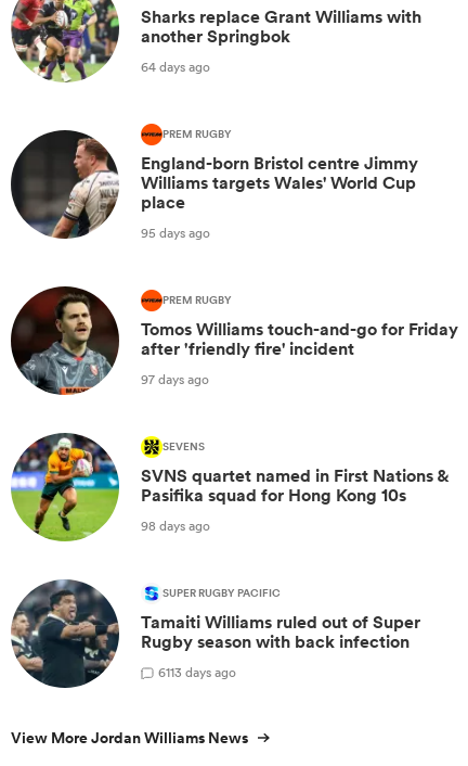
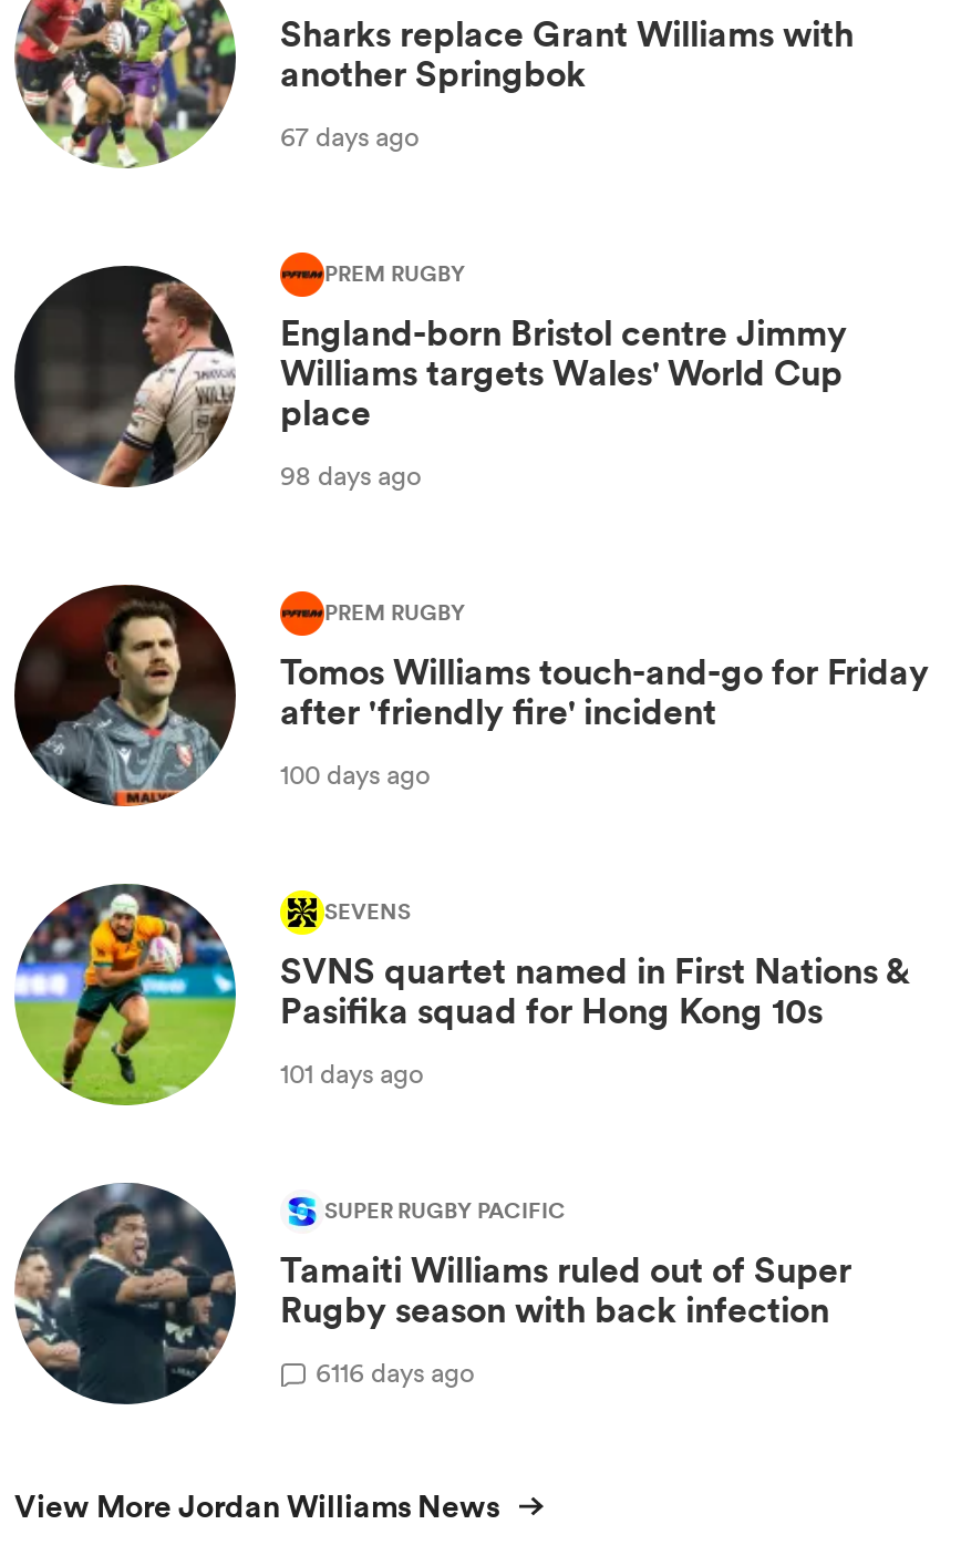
[141,57,210,76] 64 days ago -> [280,117,420,154] 67 days ago
[141,223,210,242] 95 days ago -> [280,455,422,493] 98 days ago
[141,370,209,388] 97 days ago -> [280,754,431,792] 100 days ago
[141,516,210,534] 98 days ago -> [280,1053,424,1091] 101 days ago
[158,662,236,681] 6113 days ago -> [316,1353,475,1390] 6116 days ago

